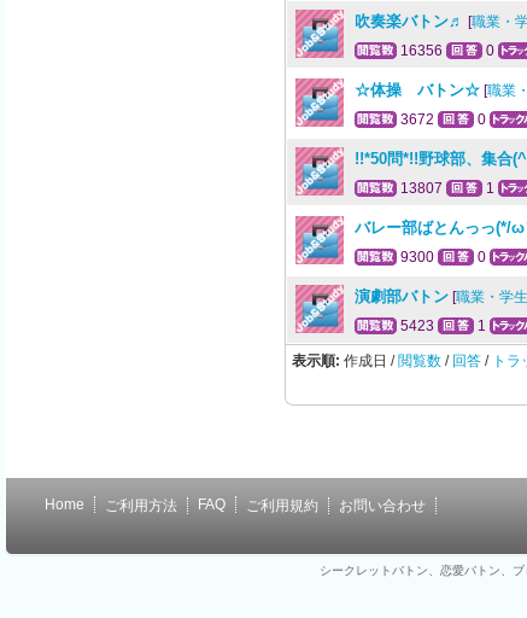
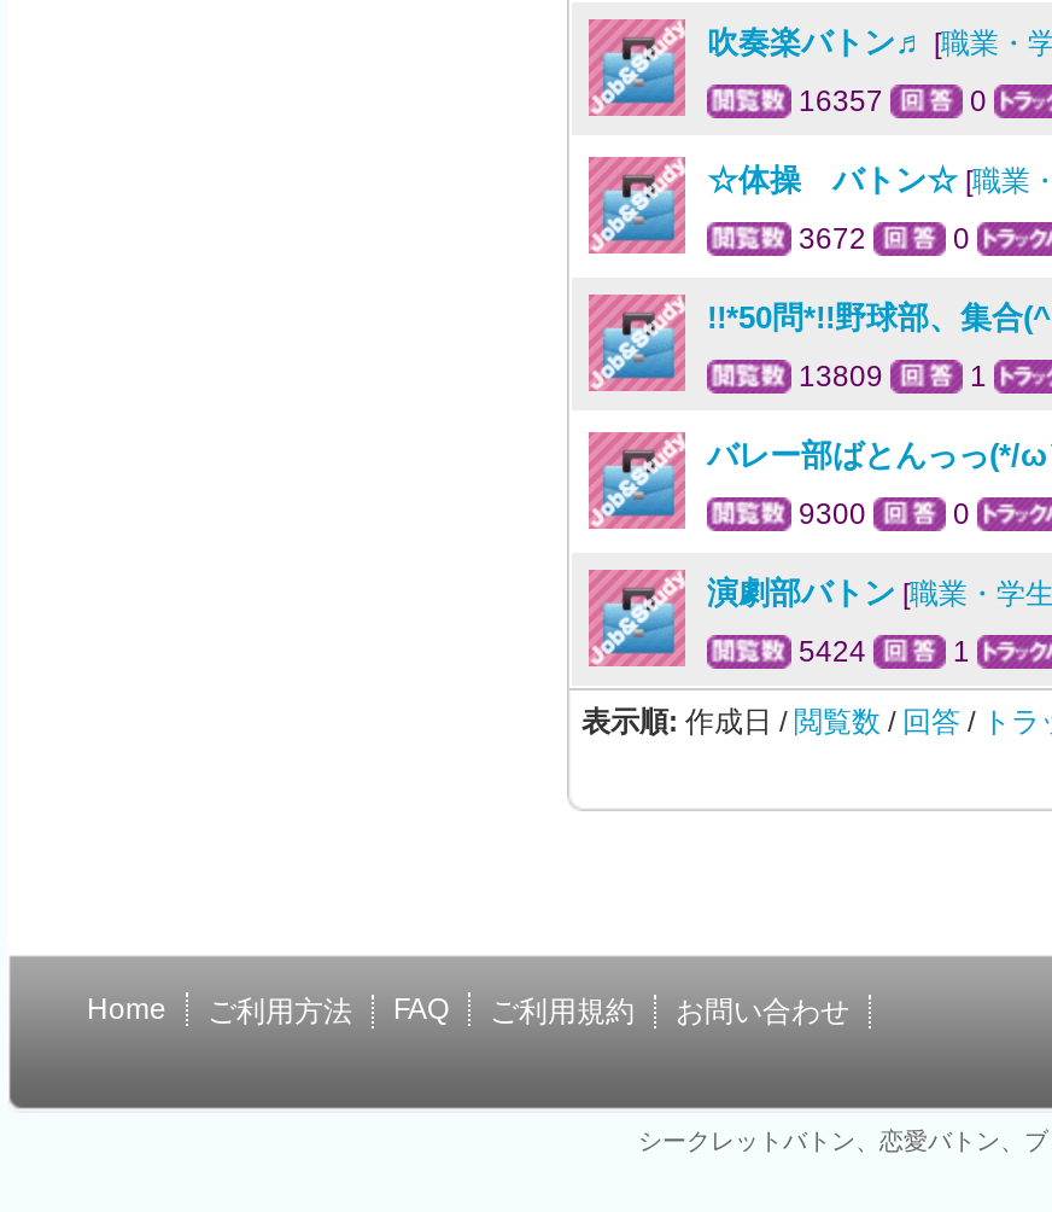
[397,42,446,59] 16356 -> [791,85,890,118] 16357
[397,180,446,197] 13807 -> [791,360,890,394] 13809
[397,317,438,334] 5423 -> [791,635,873,669] 5424

